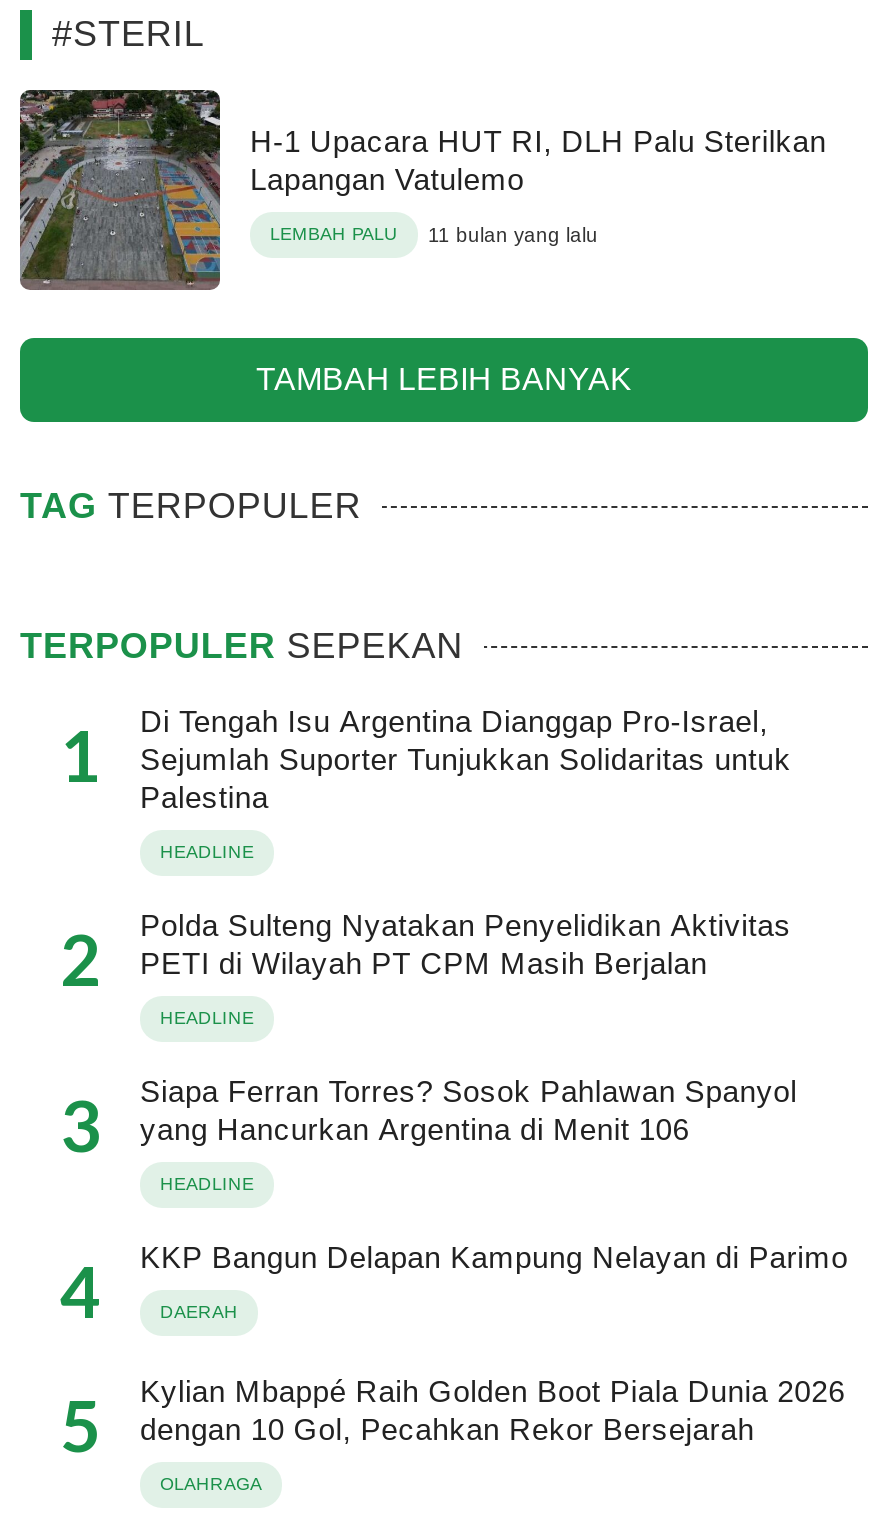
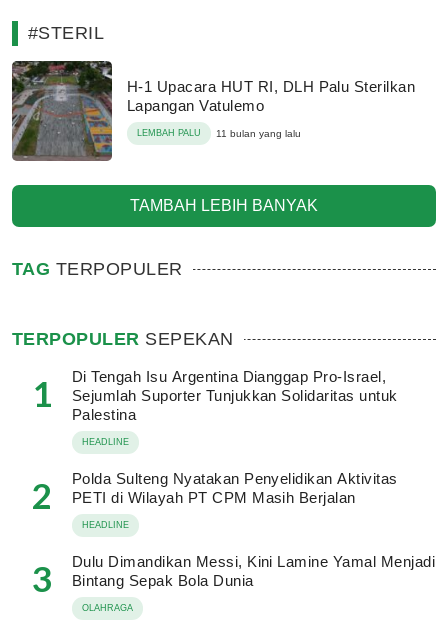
[60,1074,848,1466] Siapa Ferran Torres? Sosok Pahlawan Spanyol | yang Hancurkan Argentina di Menit 106 | HEADLINE | 4 | KKP Bangun Delapan Kampung Nelayan di Parimo | DAERAH | 5 | Kylian Mbappé Raih Golden Boot Piala Dunia 2026 | dengan 10 Gol, Pecahkan Rekor Bersejarah -> [72,553,435,589] Dulu Dimandikan Messi, Kini Lamine Yamal Menjadi | Bintang Sepak Bola Dunia

